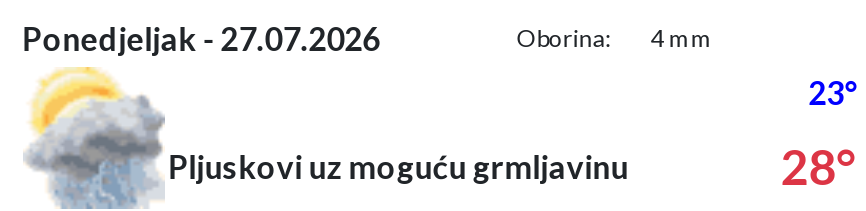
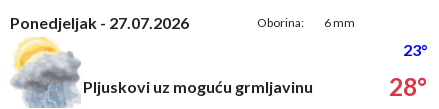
[517,23,713,53] Oborina: 4 mm -> [257,15,355,30] Oborina: 6 mm

